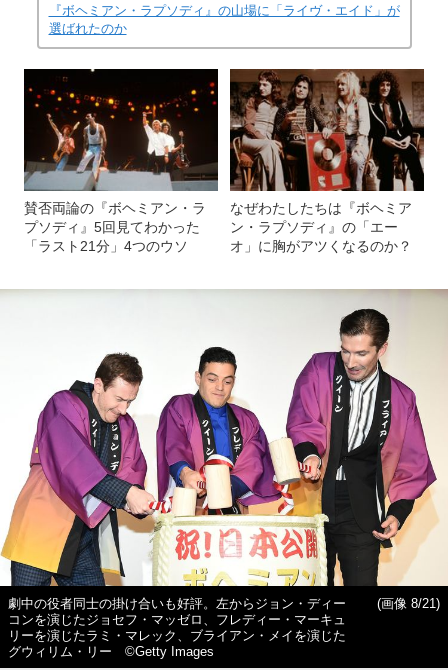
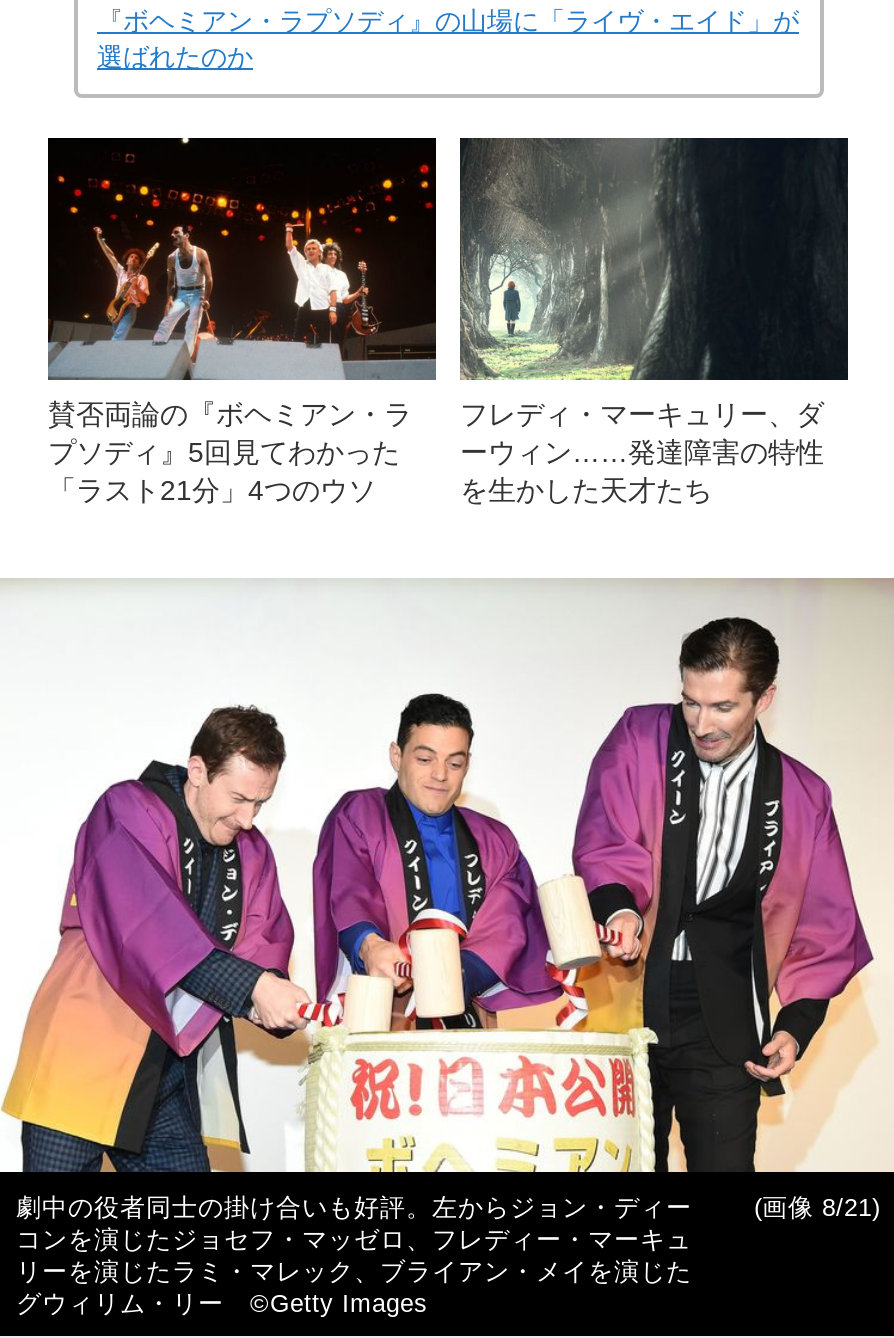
[229,69,425,253] [image] | なぜわたしたちは『ボヘミア | ン・ラプソディ』の「エー | オ」に胸がアツくなるのか？ -> [458,138,850,507] [image] | フレディ・マーキュリー、ダ | ーウィン……発達障害の特性 | を生かした天才たち

